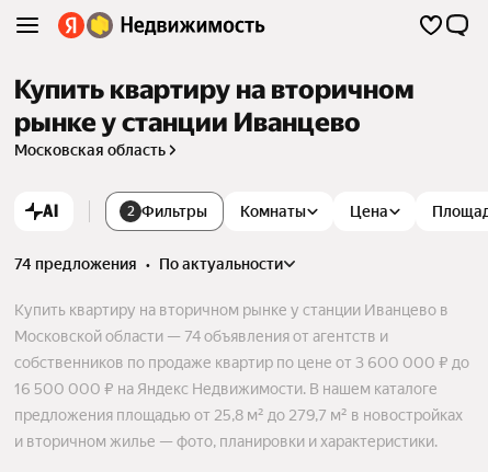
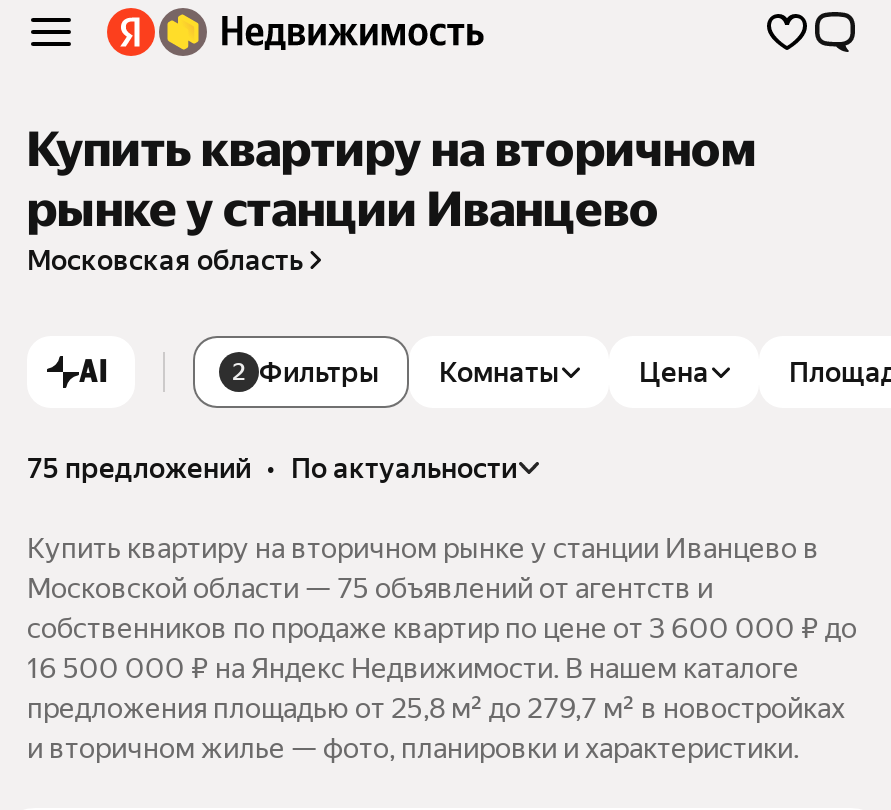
[14,255,283,272] 74 предложения • по актуальности -> [27,452,517,484] 75 предложений • по актуальности
[14,327,388,345] Московской области — 74 объявления от агентств и -> [27,572,713,604] Московской области — 75 объявлений от агентств и

